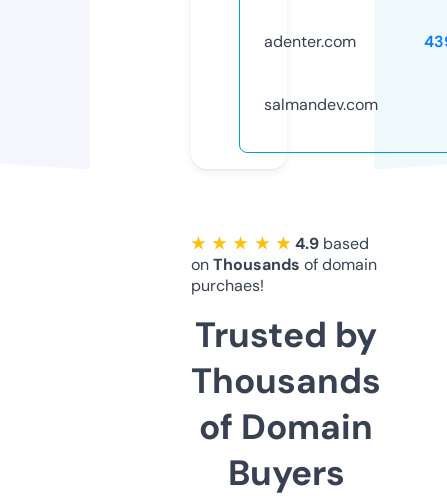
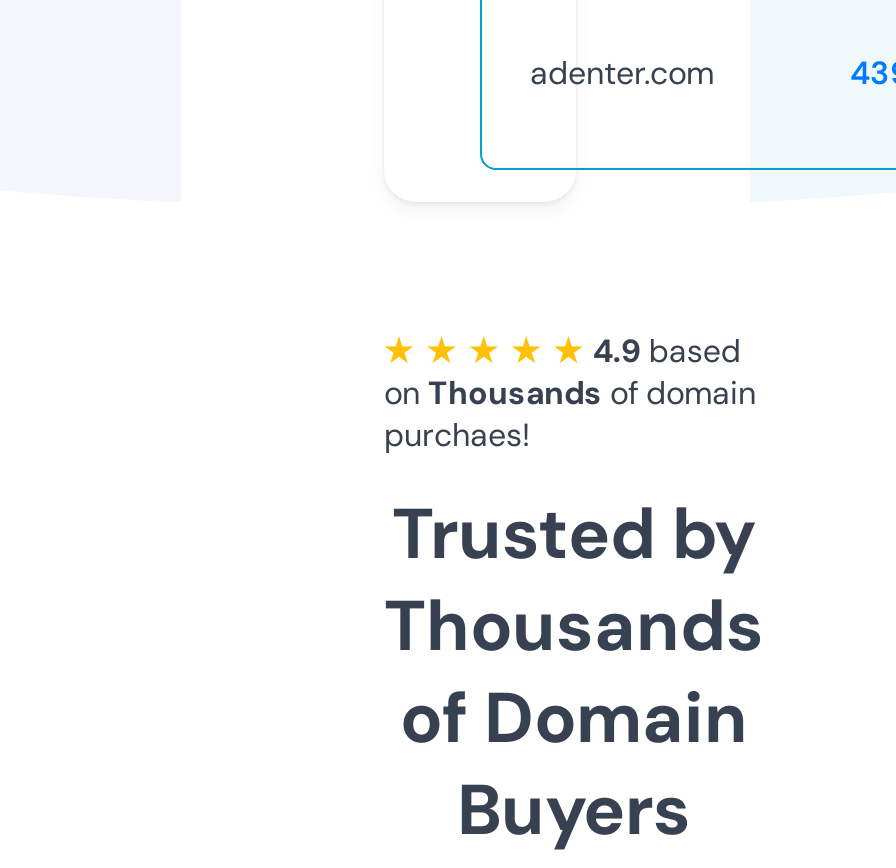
[264,94,378,115] salmandev.com -> none

